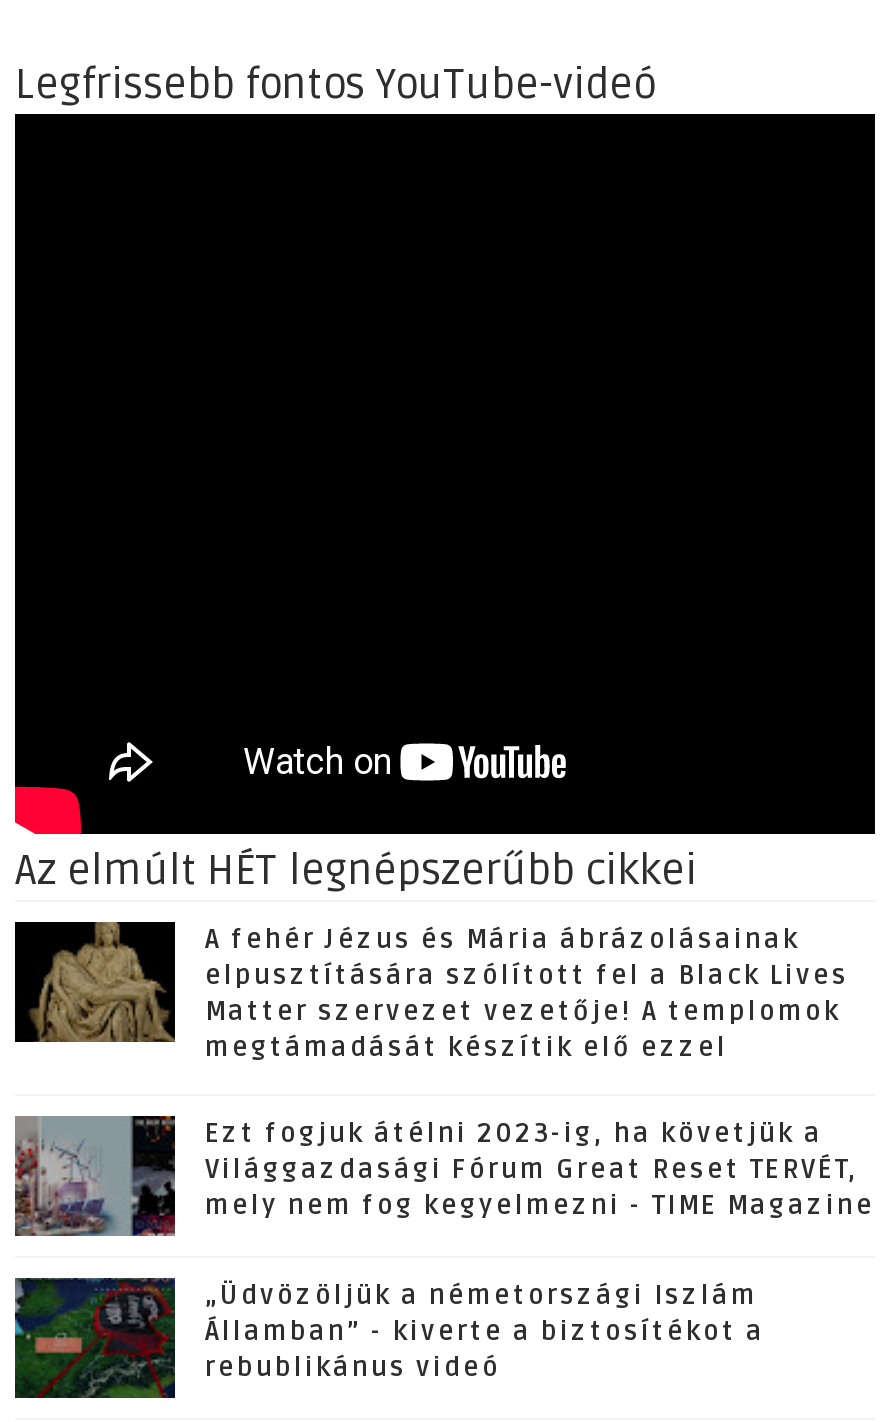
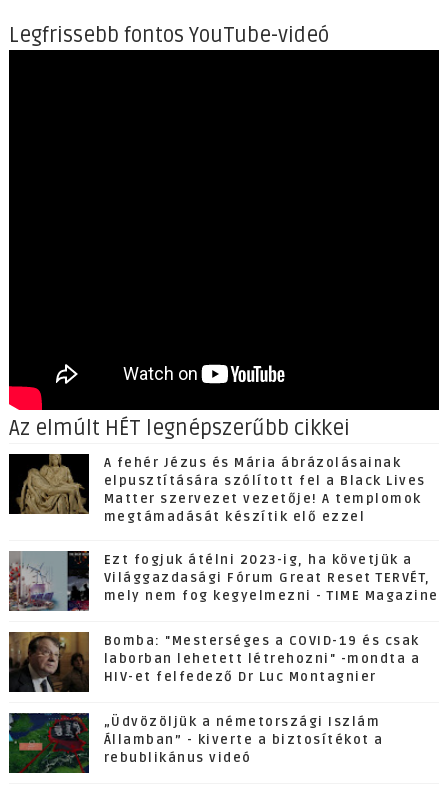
none -> [9,632,420,692] [image] | Bomba: "Mesterséges a COVID-19 és csak | laborban lehetett létrehozni" -mondta a | HIV-et felfedező Dr Luc Montagnier

